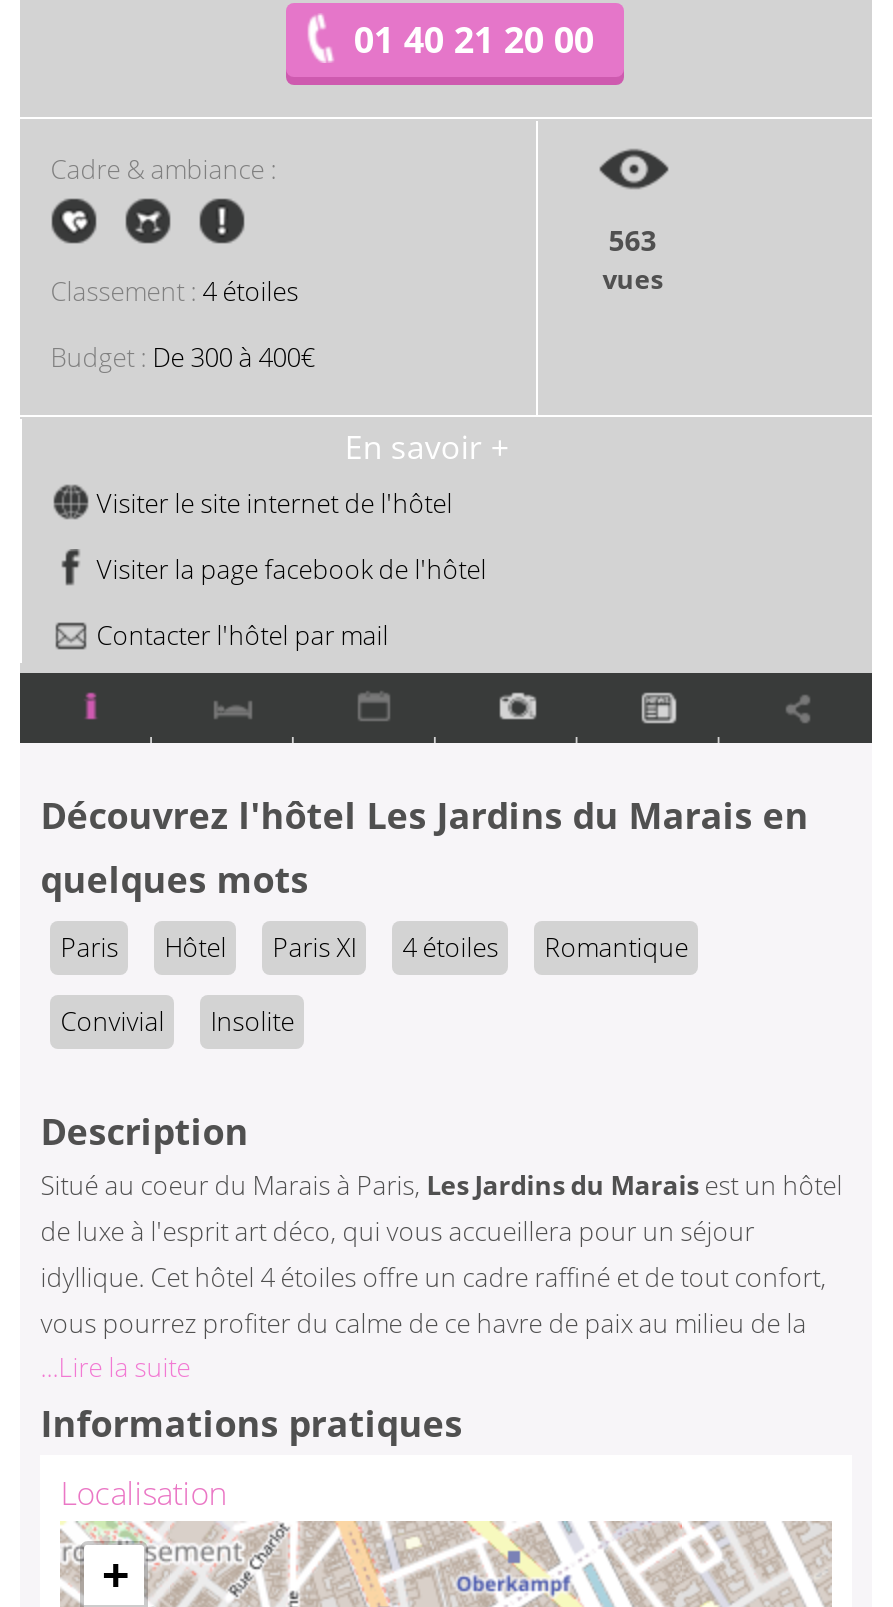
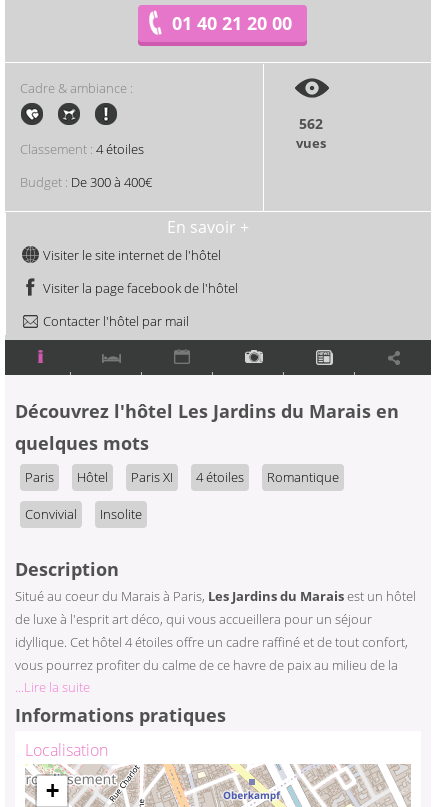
[608,220,656,258] 563 -> [299,113,323,132] 562

